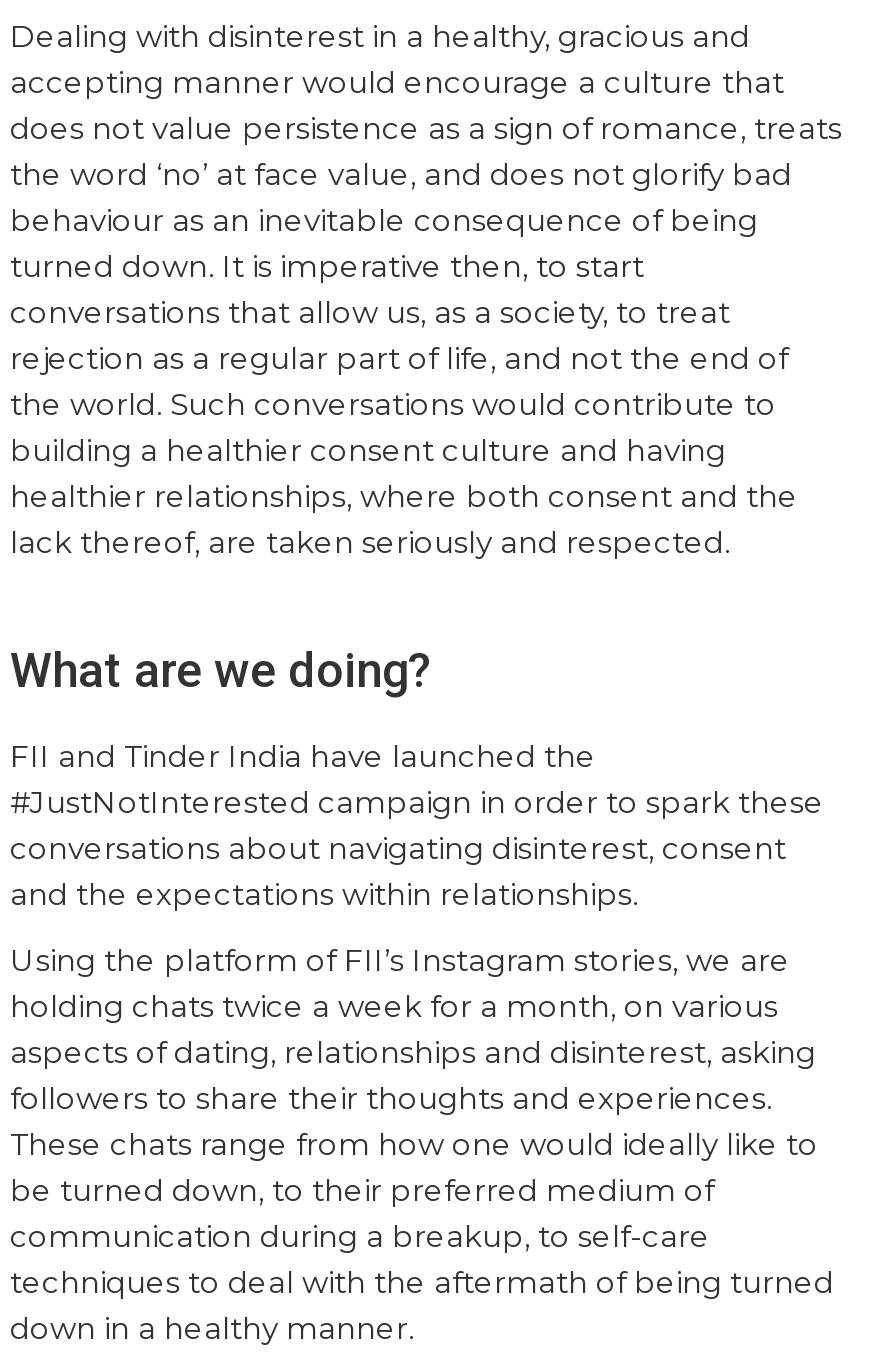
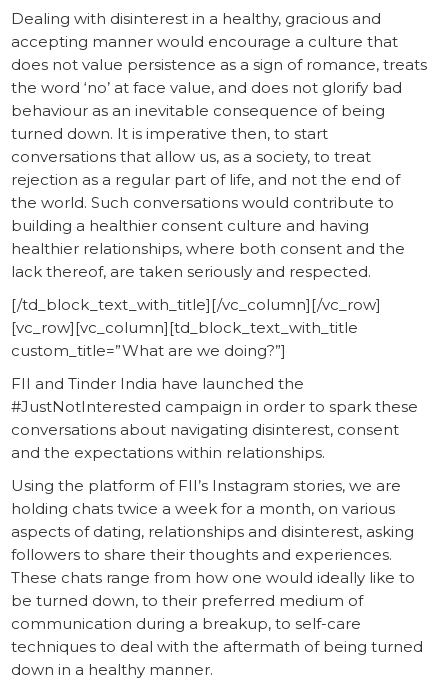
[10,643,432,699] What are we doing? -> [11,295,381,360] [/td_block_text_with_title][/vc_column][/vc_row] | [vc_row][vc_column][td_block_text_with_title | custom_title=”What are we doing?”]

